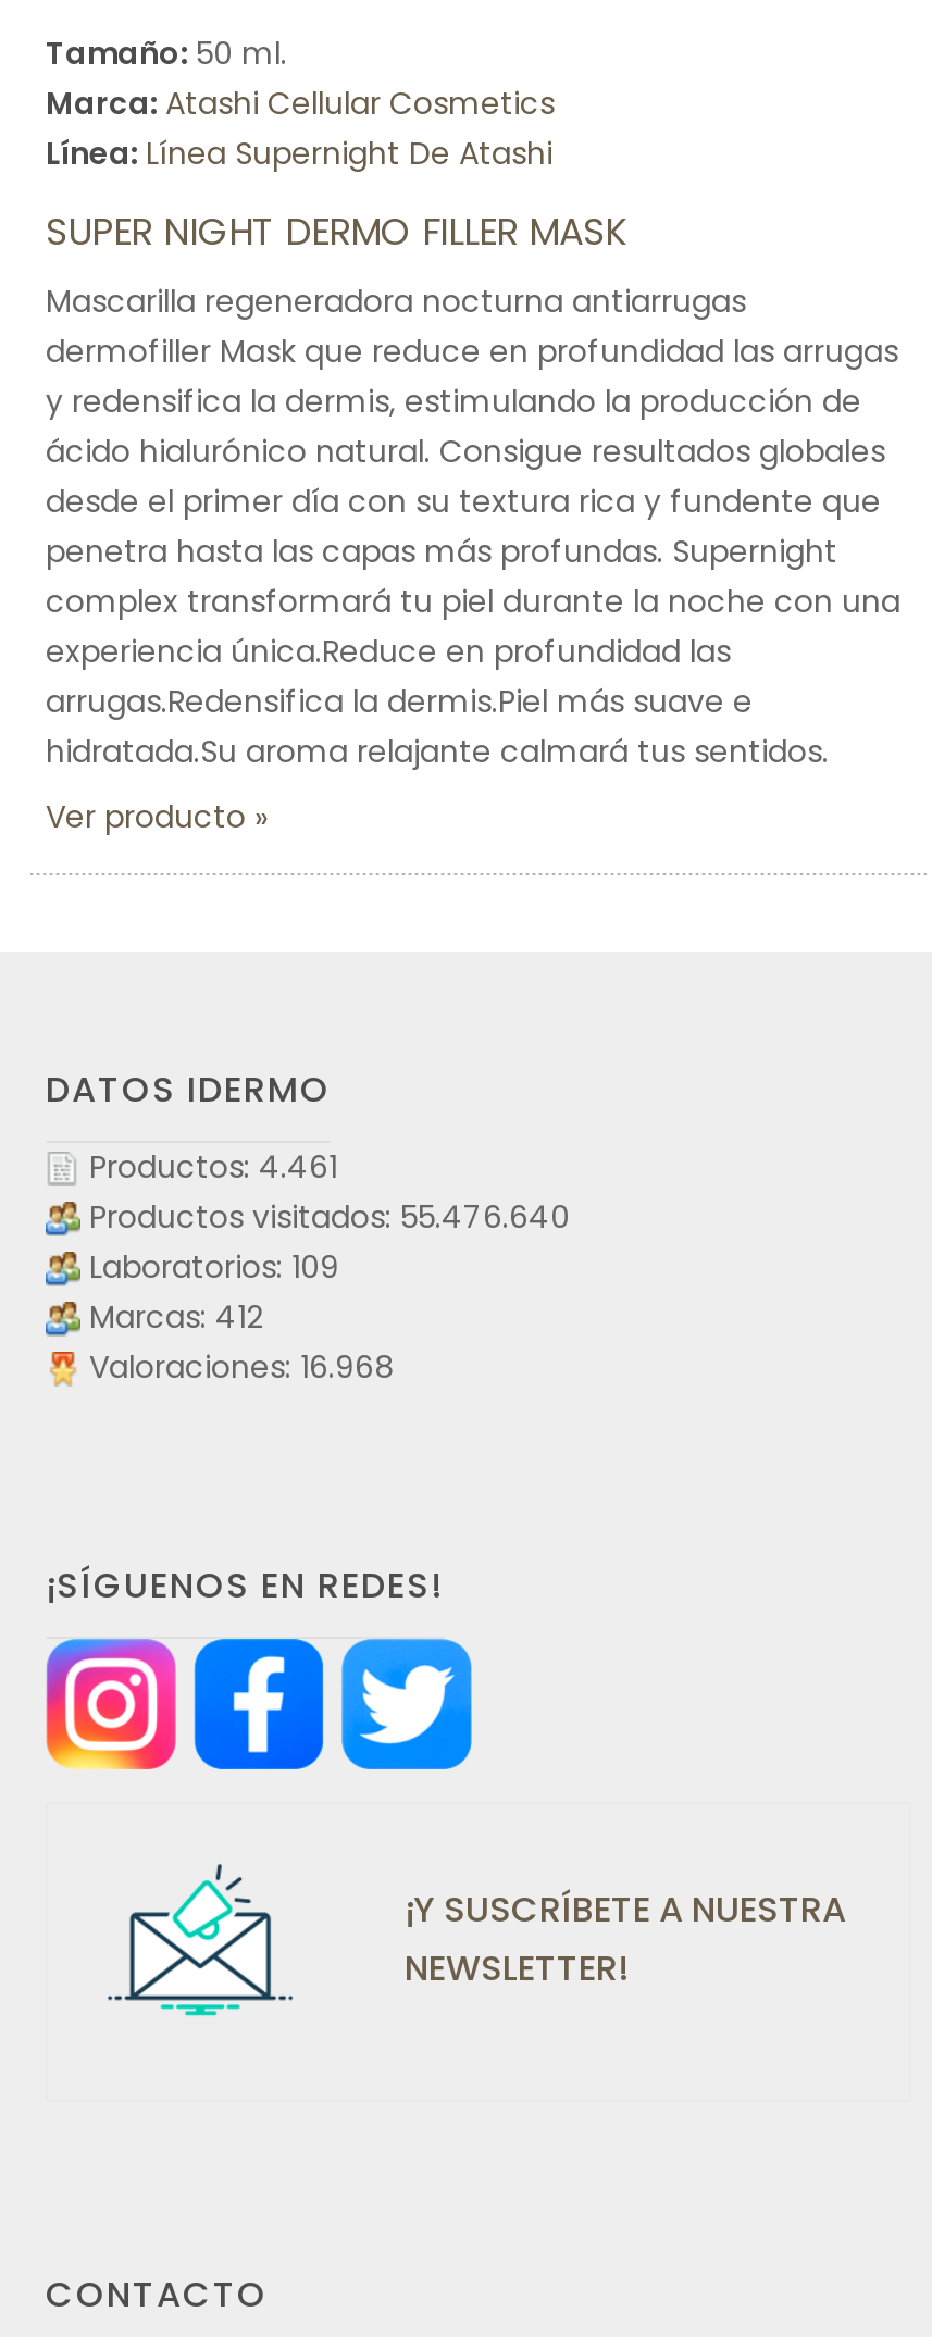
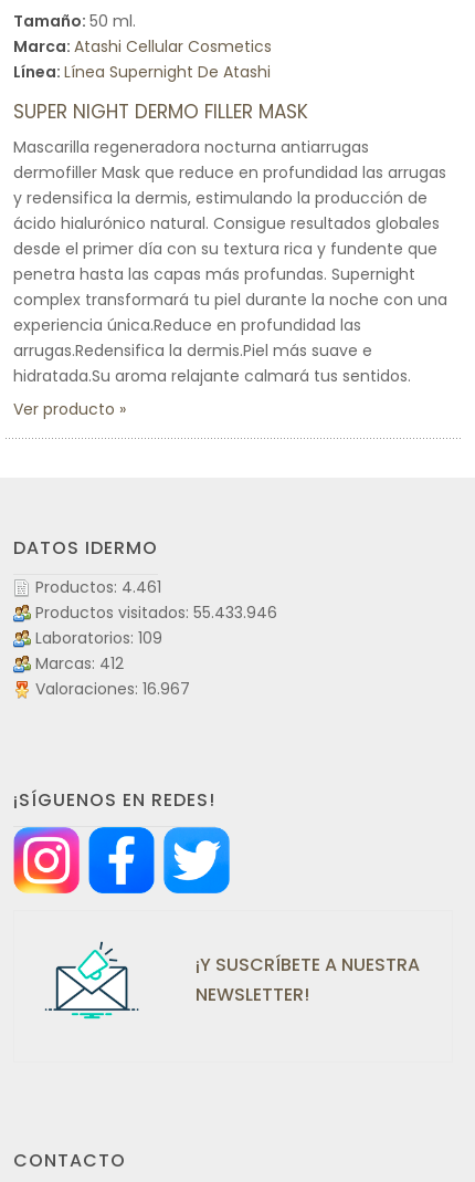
[89,1195,570,1239] Productos visitados: 55.476.640 -> [35,602,277,624] Productos visitados: 55.433.946
[89,1345,394,1389] Valoraciones: 16.968 -> [35,678,190,700] Valoraciones: 16.967

